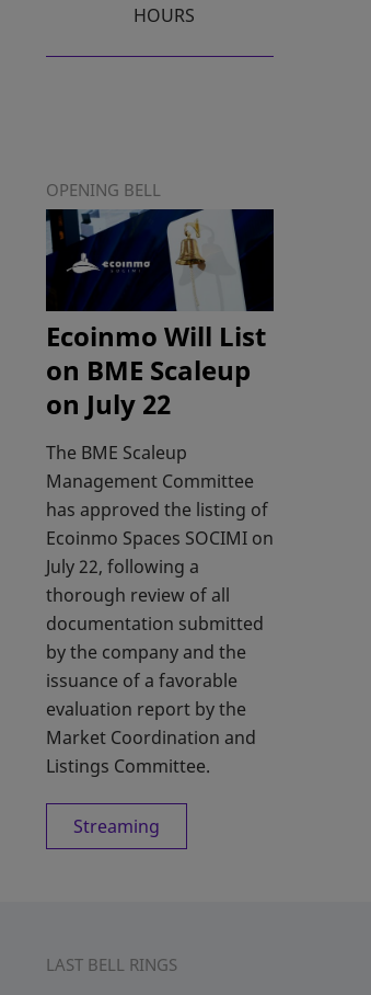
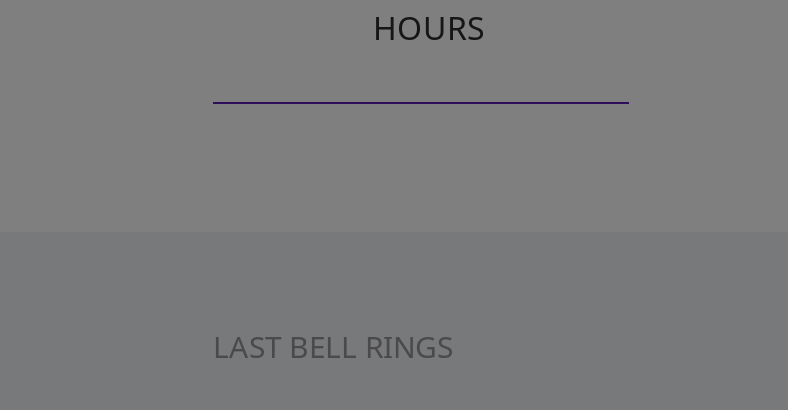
[46,179,161,201] OPENING BELL -> none
[45,208,274,839] [image] | Ecoinmo Will List | on BME Scaleup | on July 22 | The BME Scaleup | Management Committee | has approved the listing of | Ecoinmo Spaces SOCIMI on | July 22, following a | thorough review of all | documentation submitted | by the company and the | issuance of a favorable | evaluation report by the | Market Coordination and | Listings Committee. | Streaming -> none
[222,208,275,310] [image] -> none

